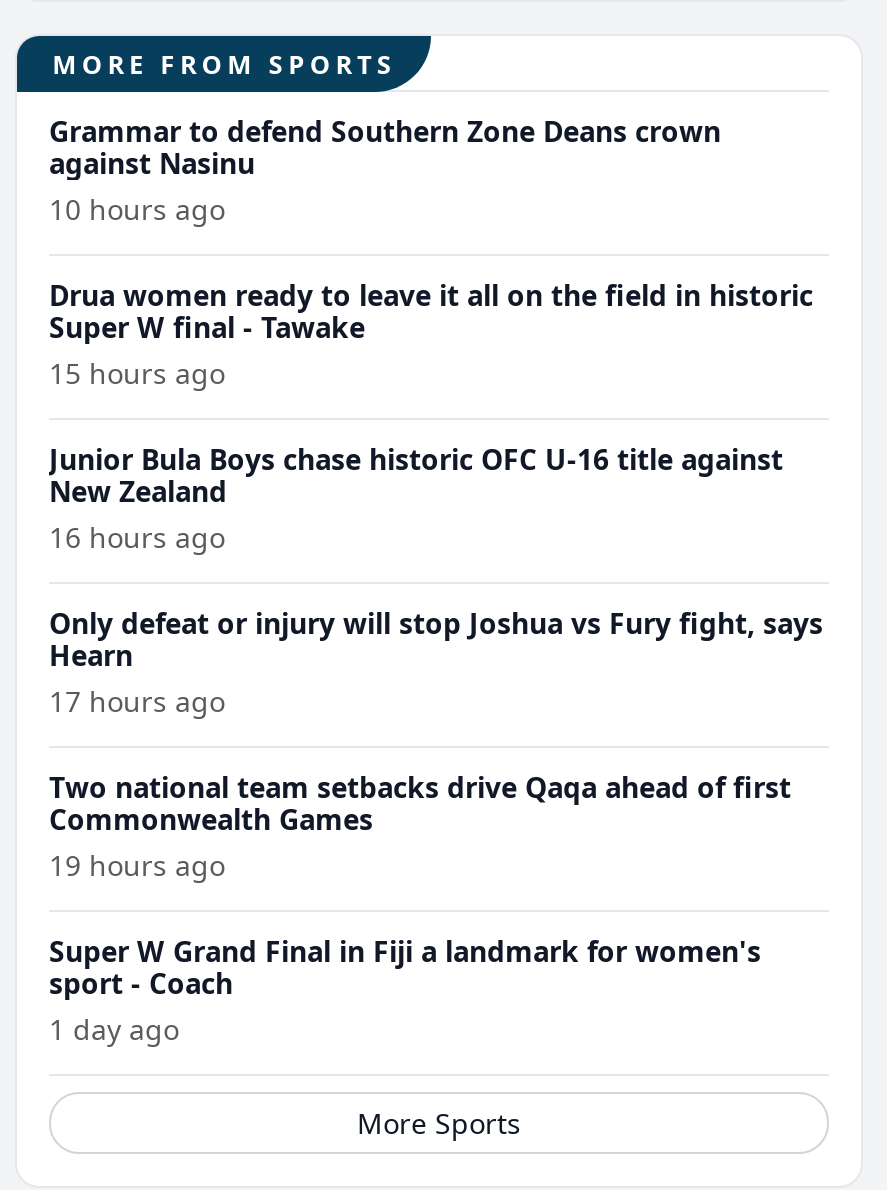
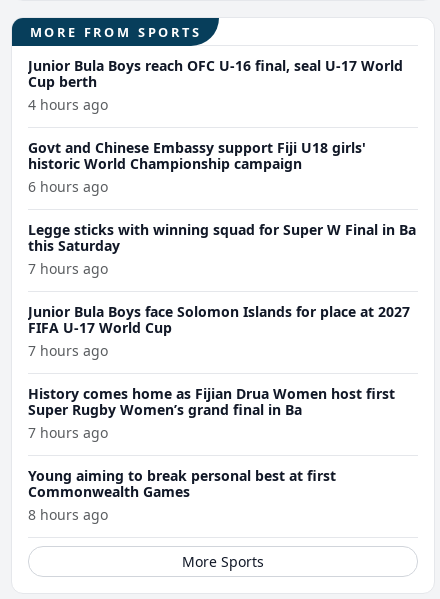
[49,113,823,807] Grammar to defend Southern Zone Deans crown | against Nasinu | 10 hours ago | Drua women ready to leave it all on the field in historic | Super W final - Tawake | 15 hours ago | Junior Bula Boys chase historic OFC U-16 title against | New Zealand | 16 hours ago | Only defeat or injury will stop Joshua vs Fury fight, says | Hearn | 17 hours ago | Two national team setbacks drive Qaqa ahead of first -> [28,56,416,485] Junior Bula Boys reach OFC U-16 final, seal U-17 World | Cup berth | 4 hours ago | Govt and Chinese Embassy support Fiji U18 girls' | historic World Championship campaign | 6 hours ago | Legge sticks with winning squad for Super W Final in Ba | this Saturday | 7 hours ago | Junior Bula Boys face Solomon Islands for place at 2027 | FIFA U-17 World Cup | 7 hours ago | History comes home as Fijian Drua Women host first | Super Rugby Women’s grand final in Ba | 7 hours ago | Young aiming to break personal best at first
moved [49,801,373,839] -> [28,482,190,501]: Commonwealth Games
[49,847,761,1049] 19 hours ago | Super W Grand Final in Fiji a landmark for women's | sport - Coach | 1 day ago -> [28,505,108,524] 8 hours ago

